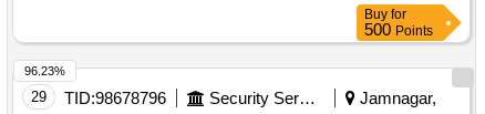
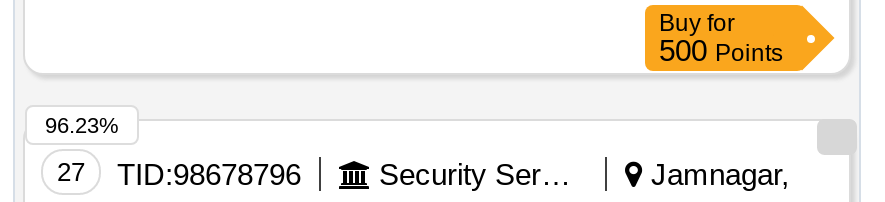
[31,89,166,108] 29 TID:98678796 -> [57,157,301,191] 27 TID:98678796

